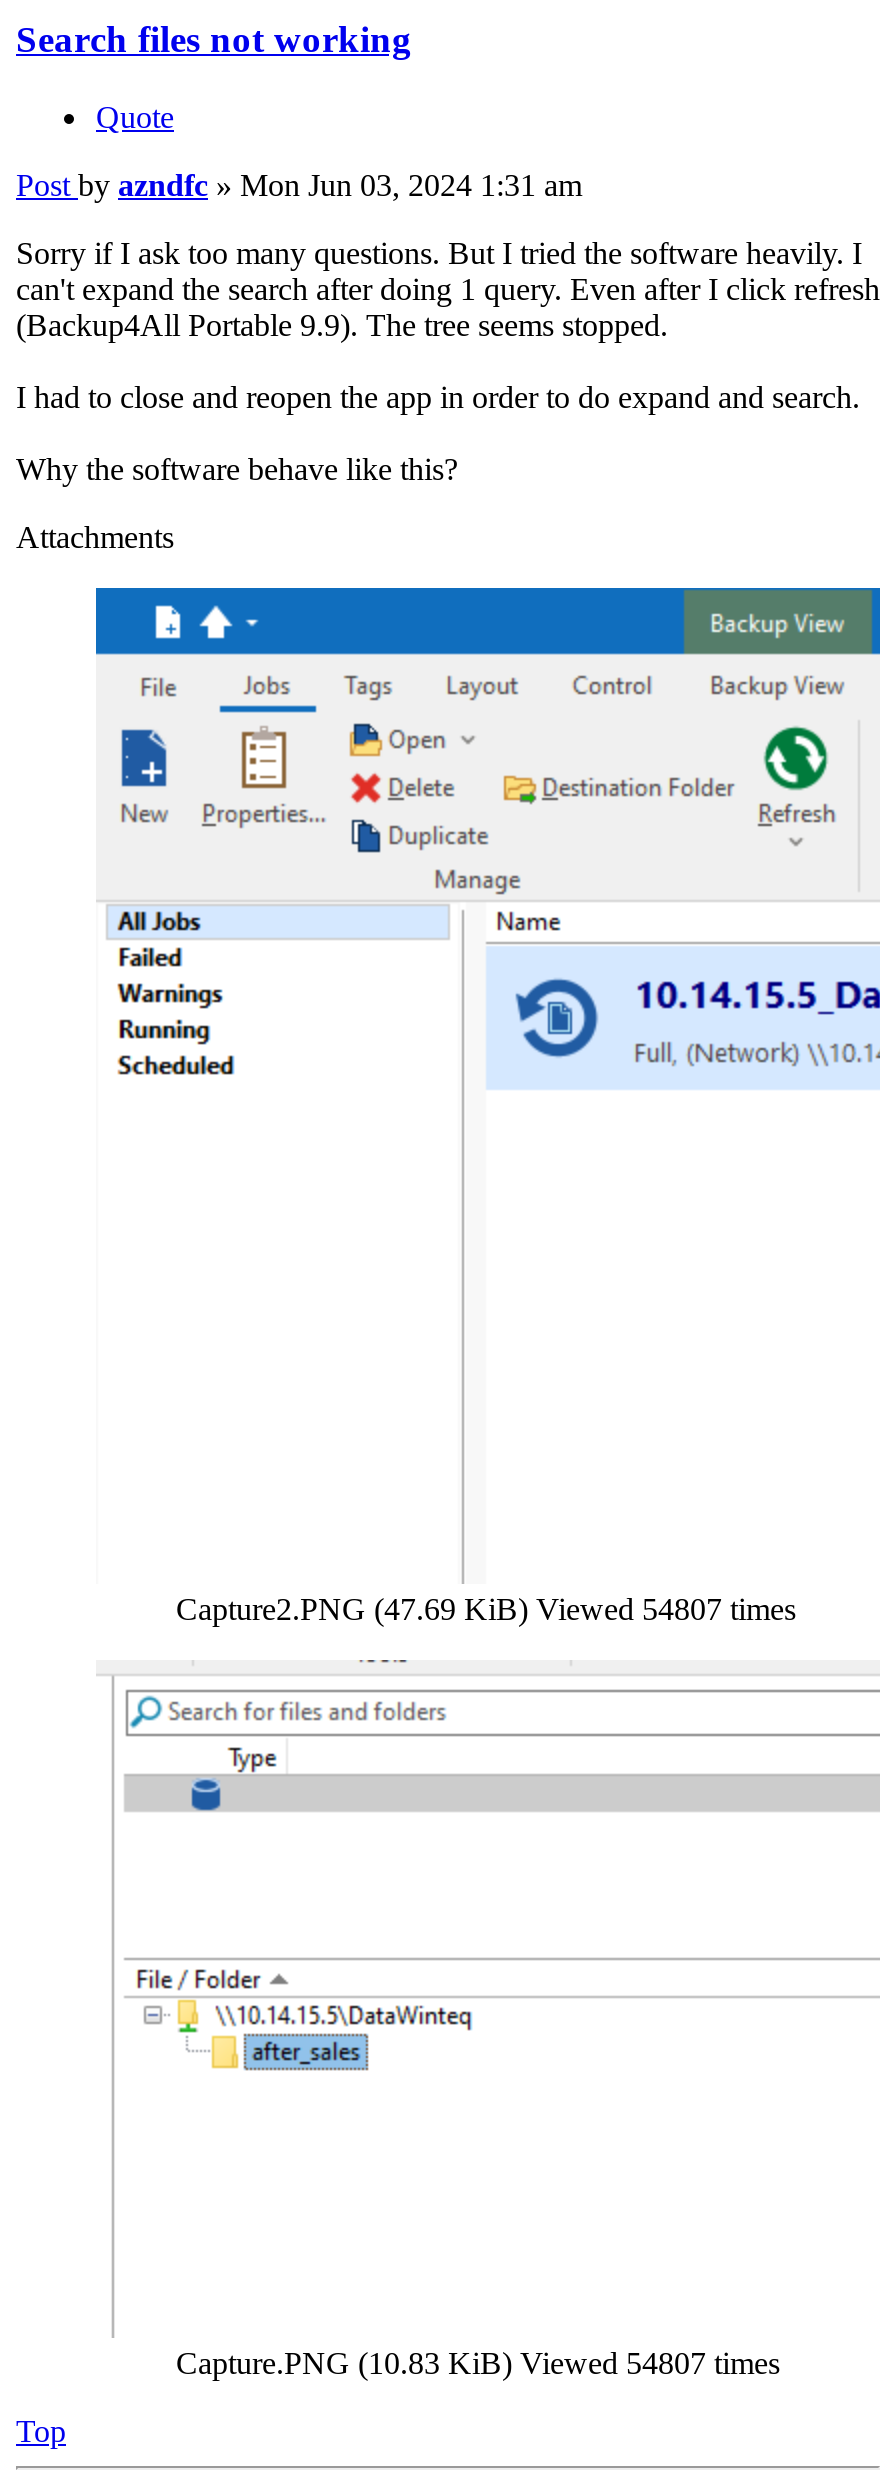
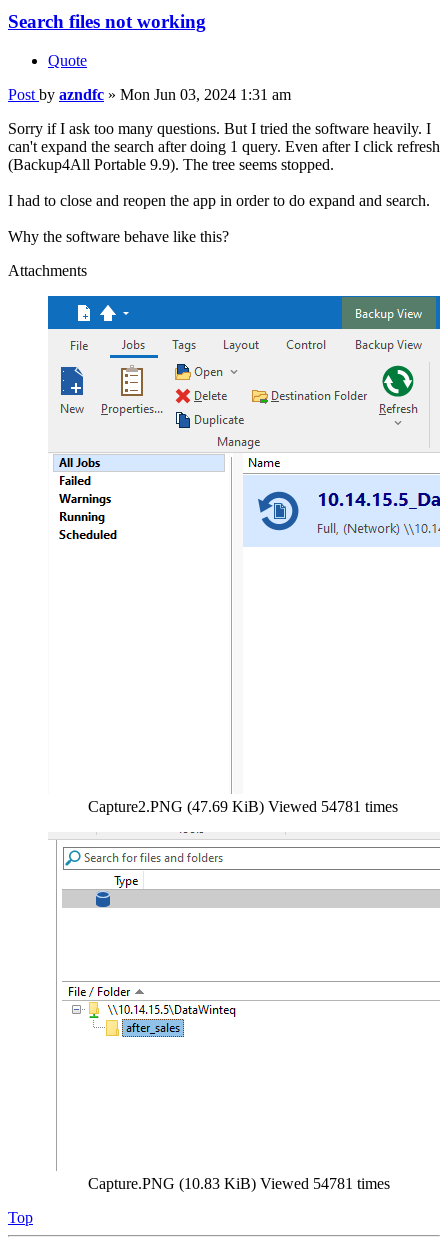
[176,1592,796,1626] Capture2.PNG (47.69 KiB) Viewed 54807 times -> [88,798,398,815] Capture2.PNG (47.69 KiB) Viewed 54781 times
[176,2346,780,2380] Capture.PNG (10.83 KiB) Viewed 54807 times -> [88,1175,390,1192] Capture.PNG (10.83 KiB) Viewed 54781 times

